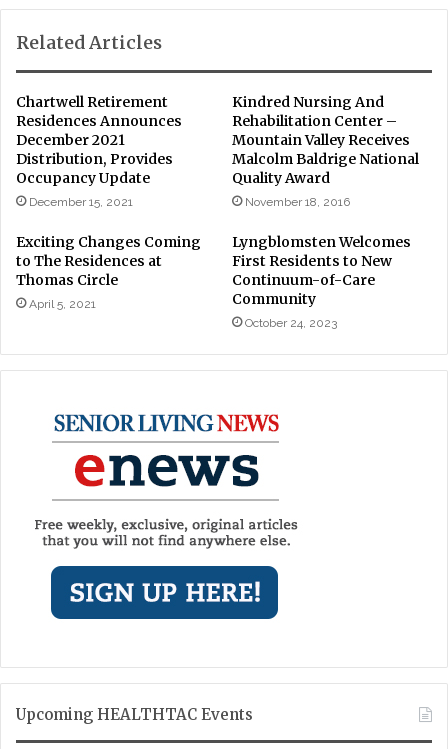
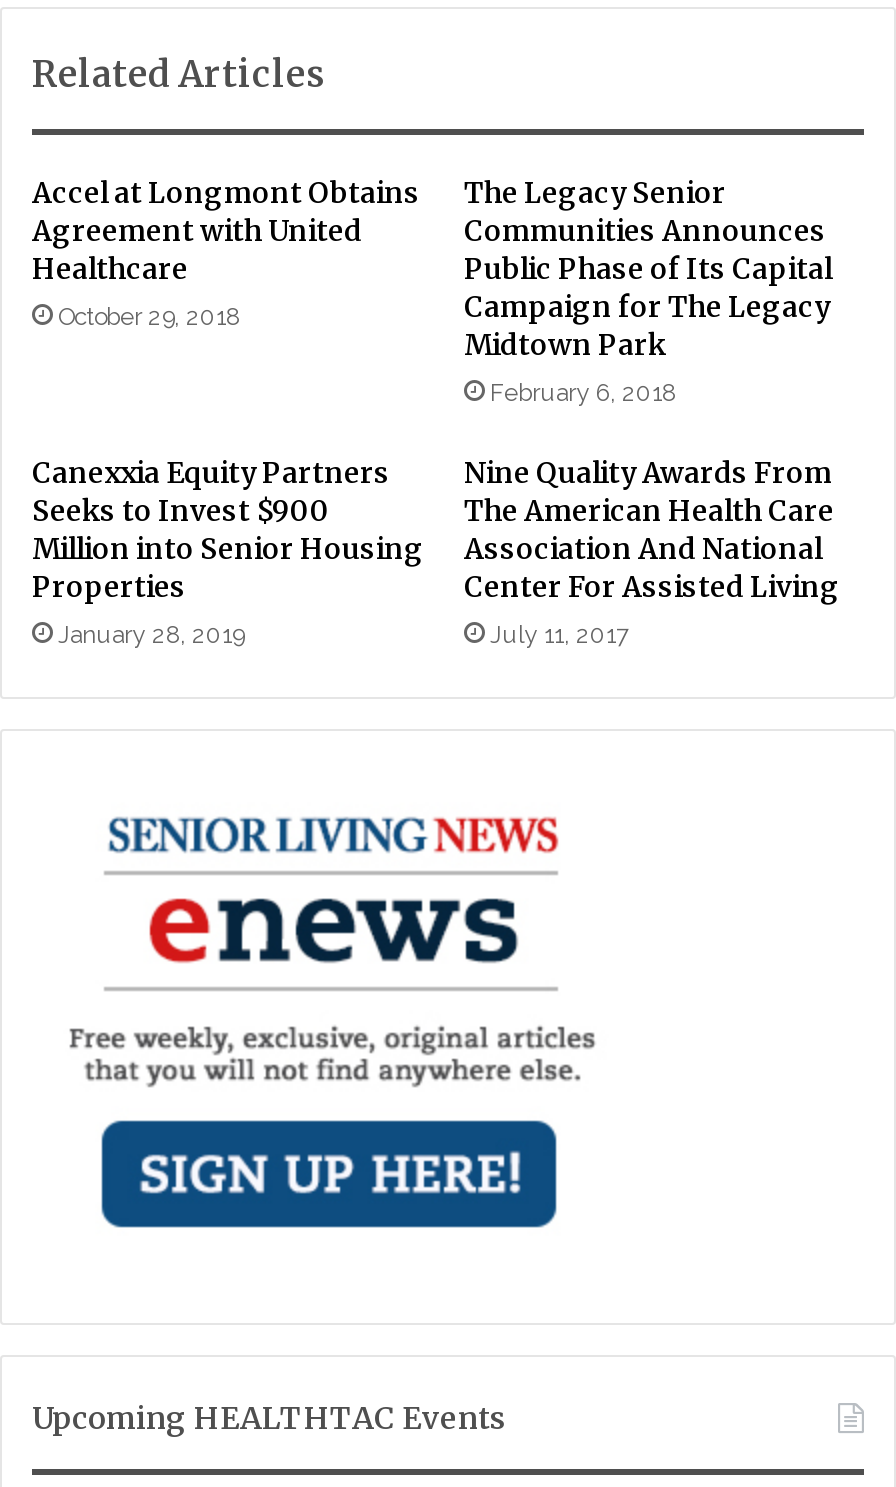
[16,93,182,209] Chartwell Retirement | Residences Announces | December 2021 | Distribution, Provides | Occupancy Update | December 15, 2021 -> [32,174,420,330] Accel at Longmont Obtains | Agreement with United | Healthcare | October 29, 2018
[232,93,419,209] Kindred Nursing And | Rehabilitation Center – | Mountain Valley Receives | Malcolm Baldrige National | Quality Award | November 18, 2016 -> [464,174,832,406] The Legacy Senior | Communities Announces | Public Phase of Its Capital | Campaign for The Legacy | Midtown Park | February 6, 2018
[16,233,201,311] Exciting Changes Coming | to The Residences at | Thomas Circle | April 5, 2021 -> [32,454,424,648] Canexxia Equity Partners | Seeks to Invest $900 | Million into Senior Housing | Properties | January 28, 2019
[232,233,411,330] Lyngblomsten Welcomes | First Residents to New | Continuum-of-Care | Community | October 24, 2023 -> [464,454,840,648] Nine Quality Awards From | The American Health Care | Association And National | Center For Assisted Living | July 11, 2017

